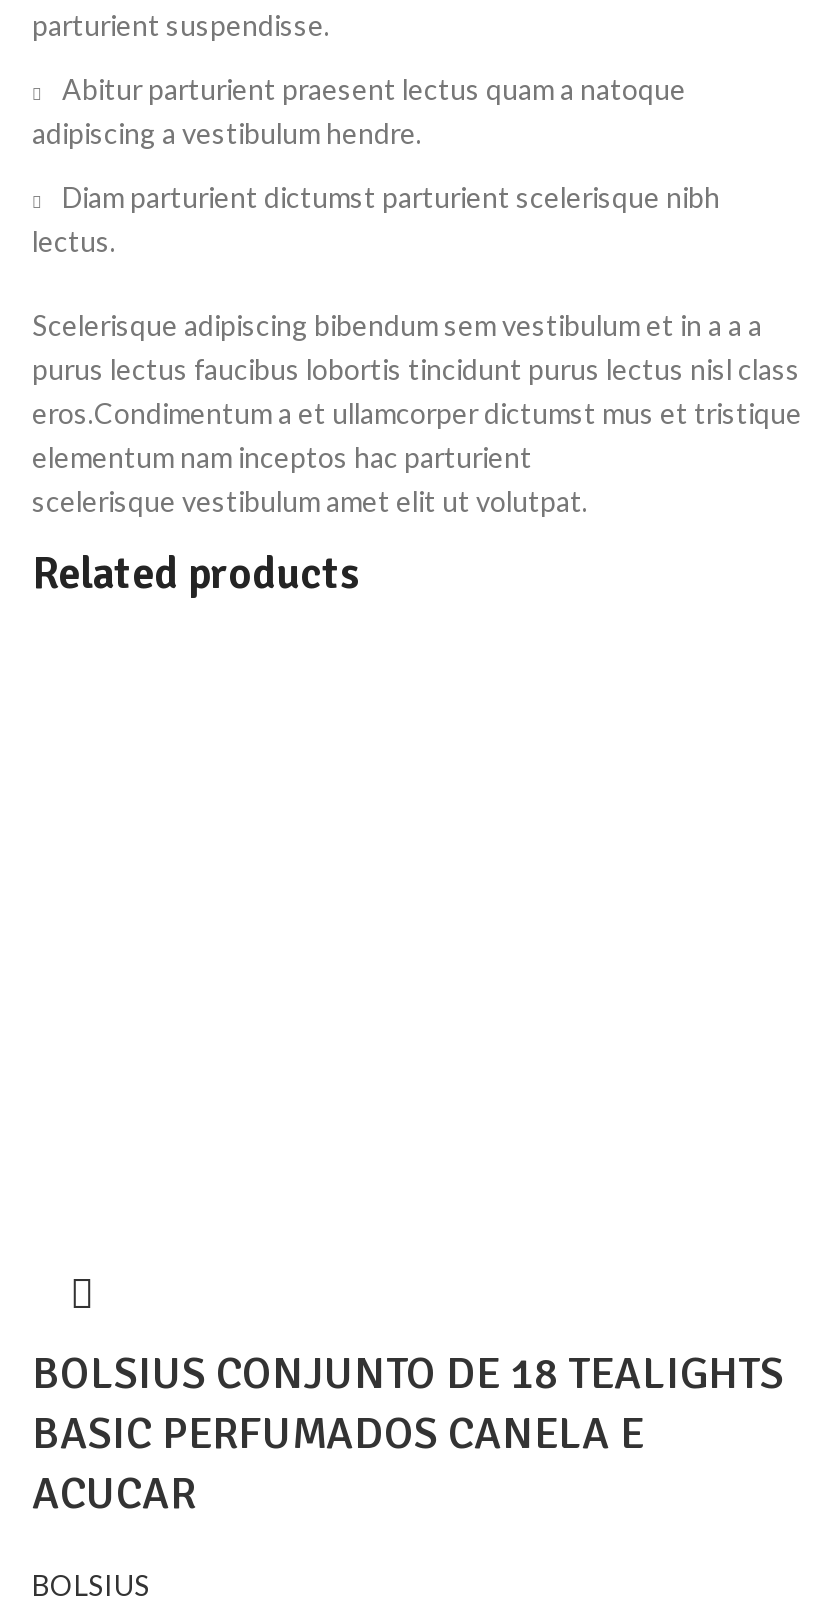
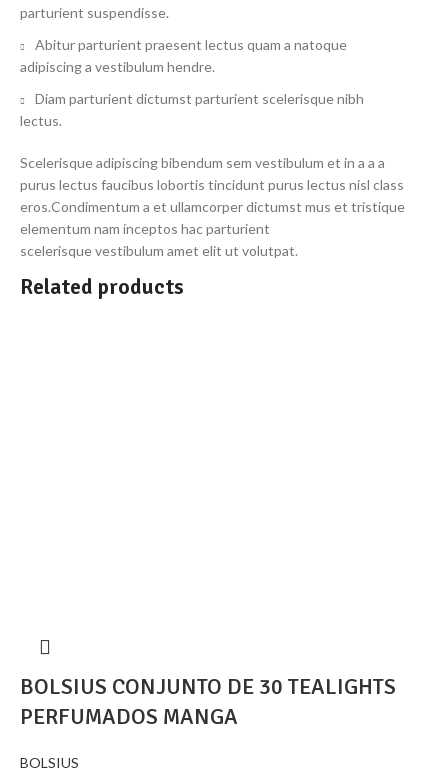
[32,1347,784,1521] BOLSIUS CONJUNTO DE 18 TEALIGHTS | BASIC PERFUMADOS CANELA E | ACUCAR -> [20,673,396,730] BOLSIUS CONJUNTO DE 30 TEALIGHTS | PERFUMADOS MANGA

